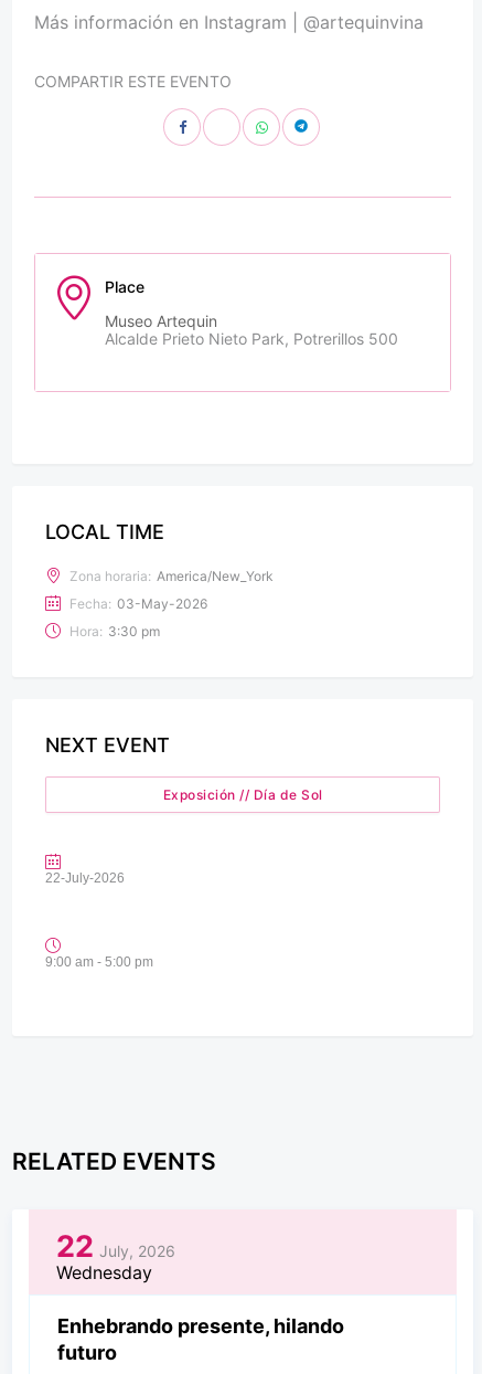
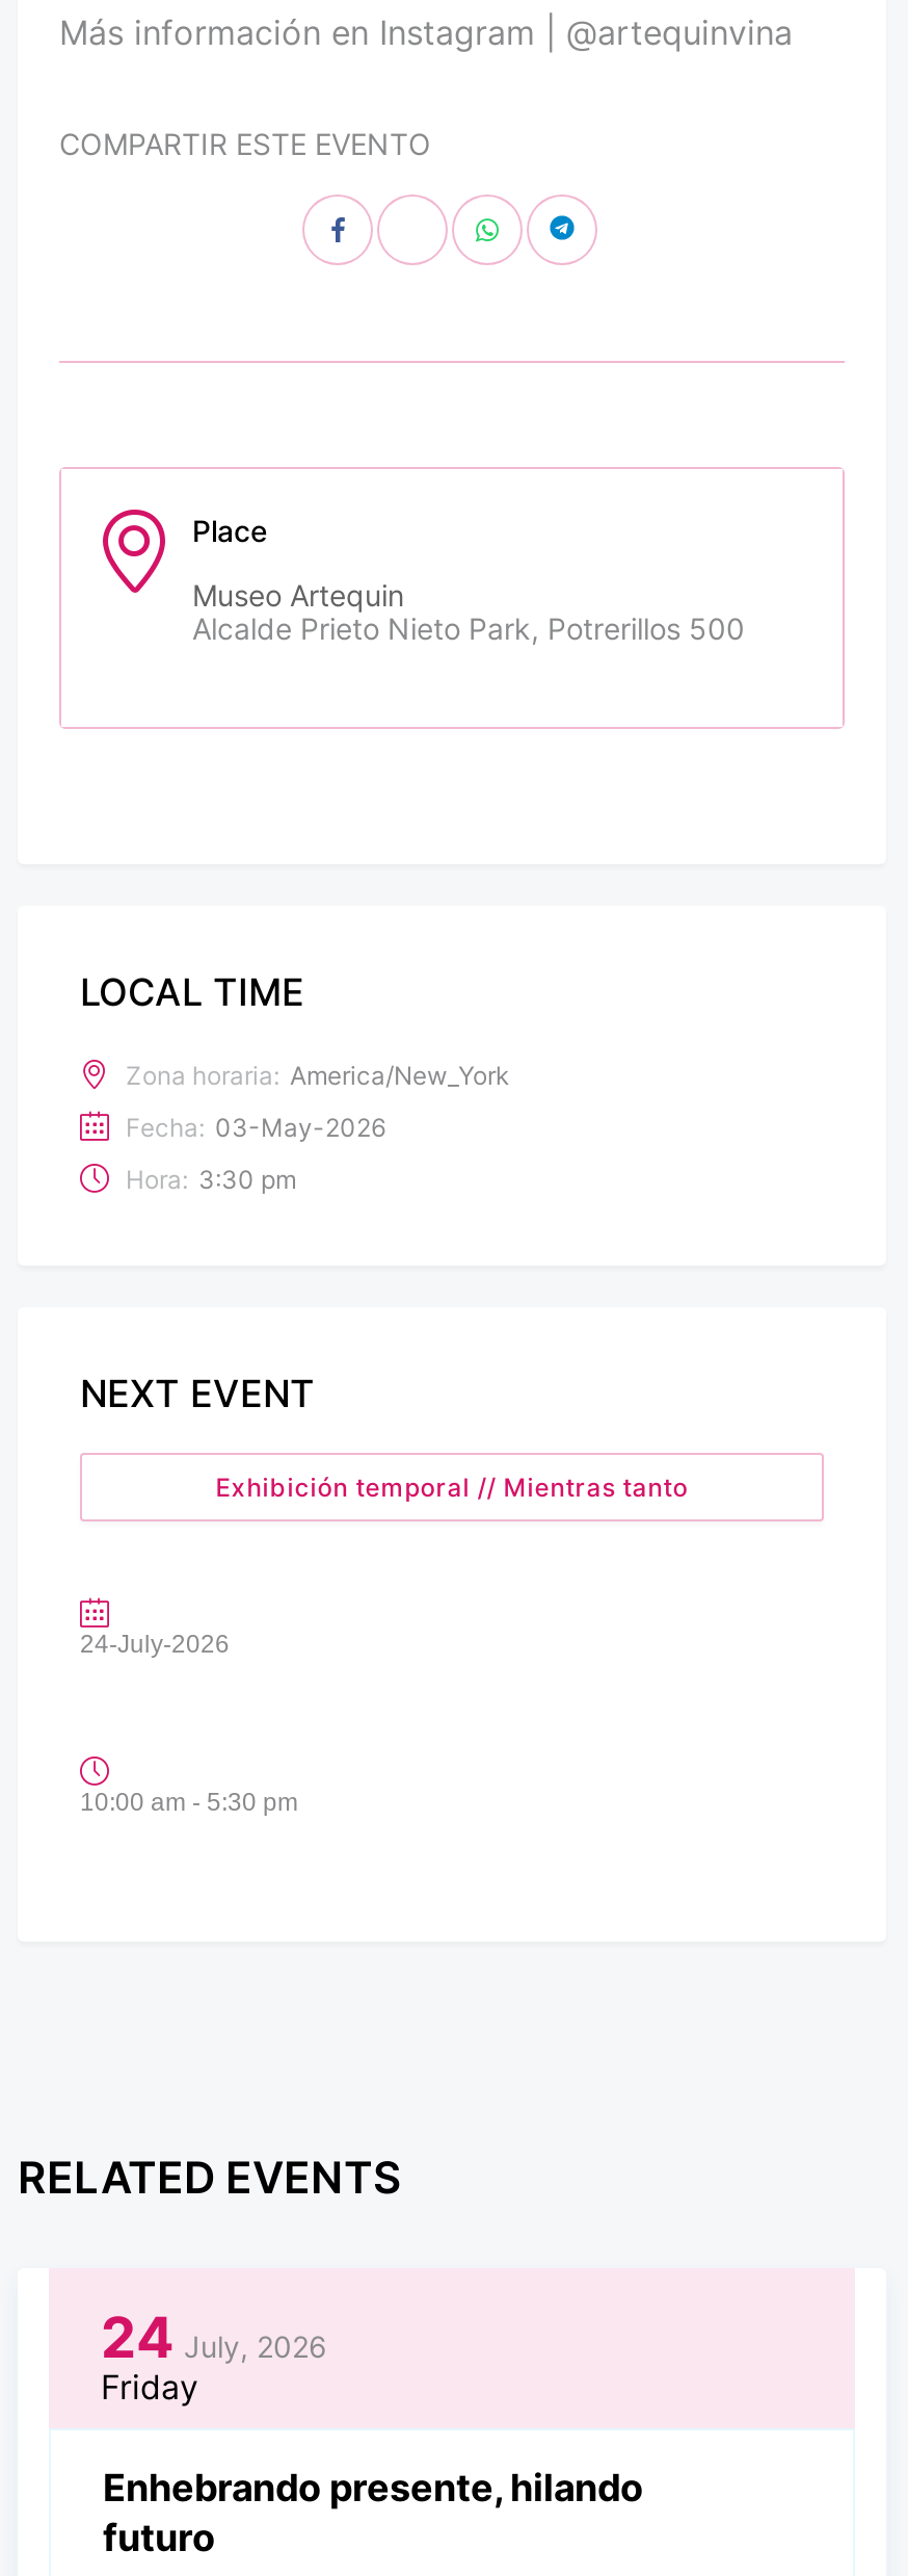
[163,787,323,803] Exposición // Día de Sol -> [215,1472,688,1503] Exhibición temporal // Mientras tanto
[45,871,125,886] 22-July-2026 -> [80,1630,230,1659] 24-July-2026
[45,955,153,970] 9:00 am - 5:00 pm -> [80,1788,298,1817] 10:00 am - 5:30 pm
[56,1229,175,1284] 22 July, 2026 | Wednesday -> [101,2304,327,2408] 24 July, 2026 | Friday

